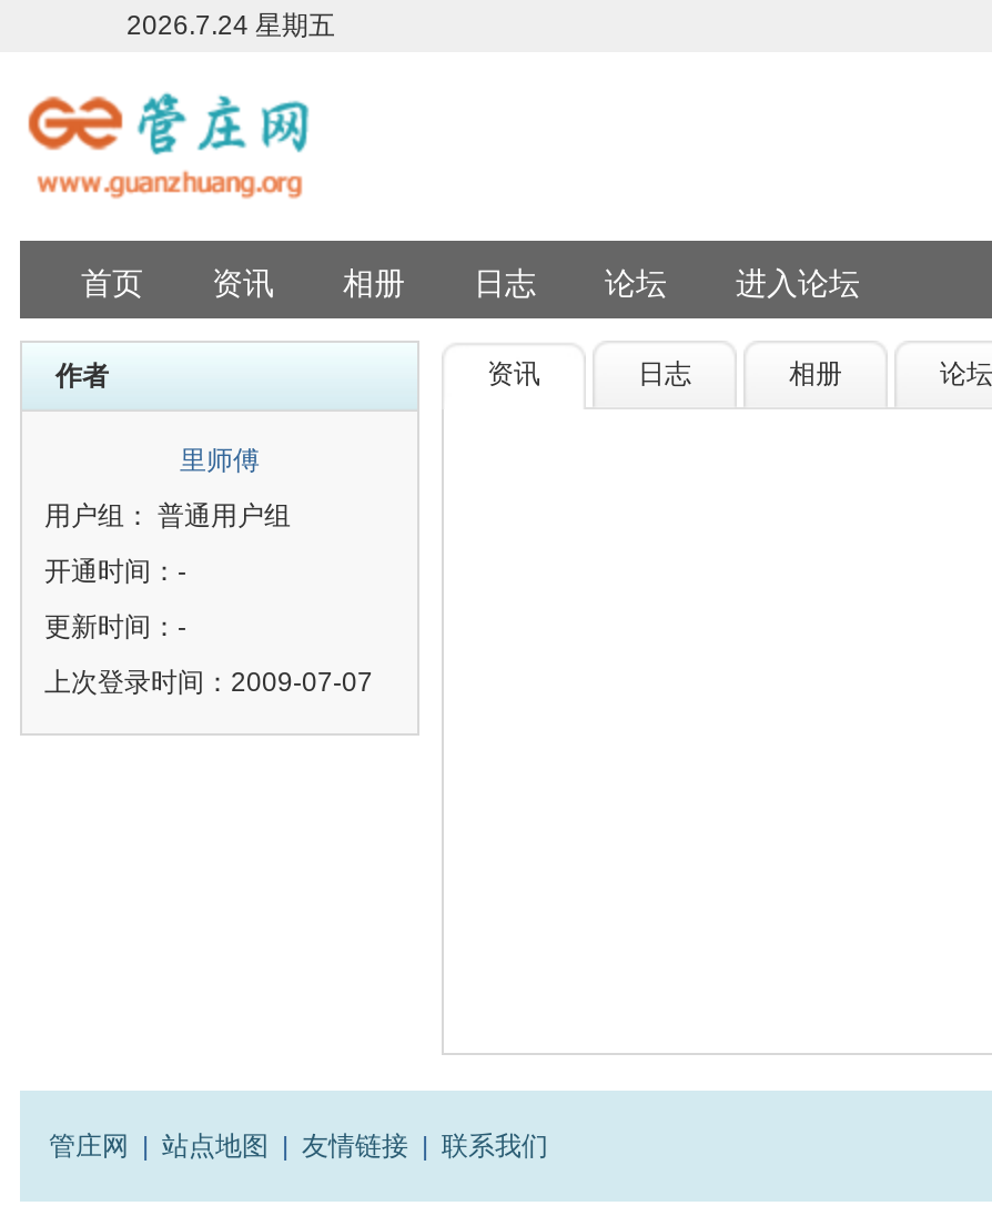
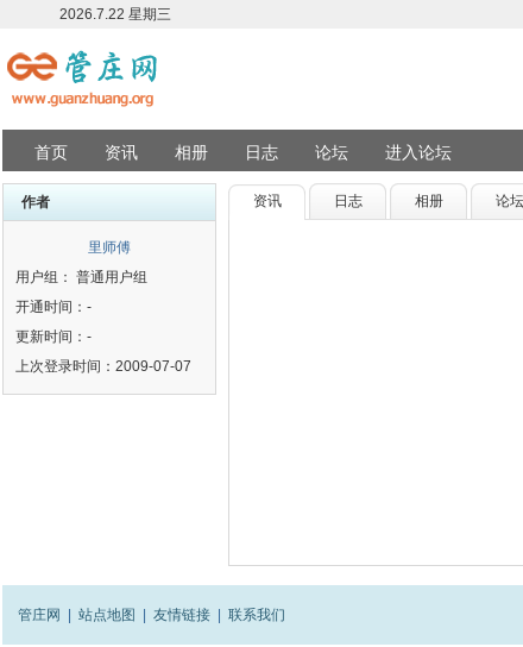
[126,10,335,41] 2026.7.24 星期五 -> [59,6,171,23] 2026.7.22 星期三

